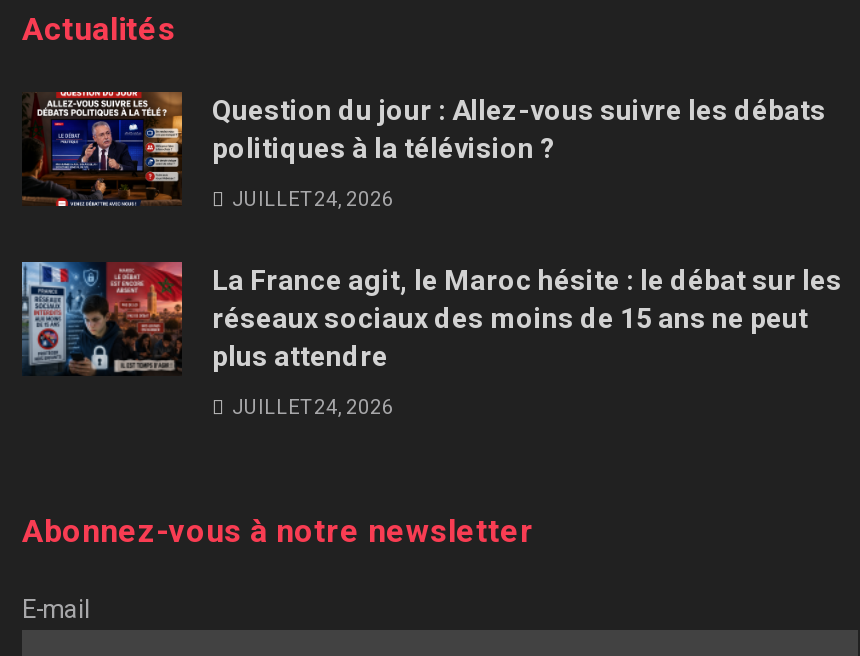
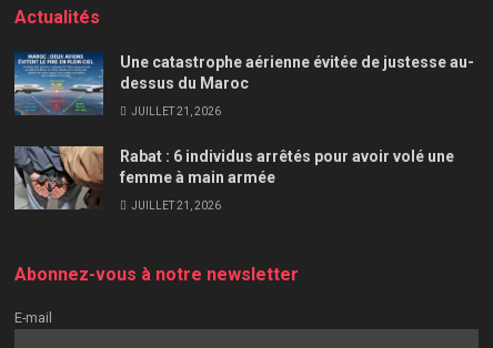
[22,90,826,208] [image] | Question du jour : Allez-vous suivre les débats | politiques à la télévision ? -> [13,51,474,116] [image] | Une catastrophe aérienne évitée de justesse au- | dessus du Maroc
[228,187,394,209] JUILLET 24, 2026 -> [129,105,221,117] JUILLET 21, 2026
[22,260,842,376] [image] | La France agit, le Maroc hésite : le débat sur les | réseaux sociaux des moins de 15 ans ne peut | plus attendre -> [13,145,454,211] [image] | Rabat : 6 individus arrêtés pour avoir volé une | femme à main armée
[228,395,394,417] JUILLET 24, 2026 -> [129,199,221,211] JUILLET 21, 2026

